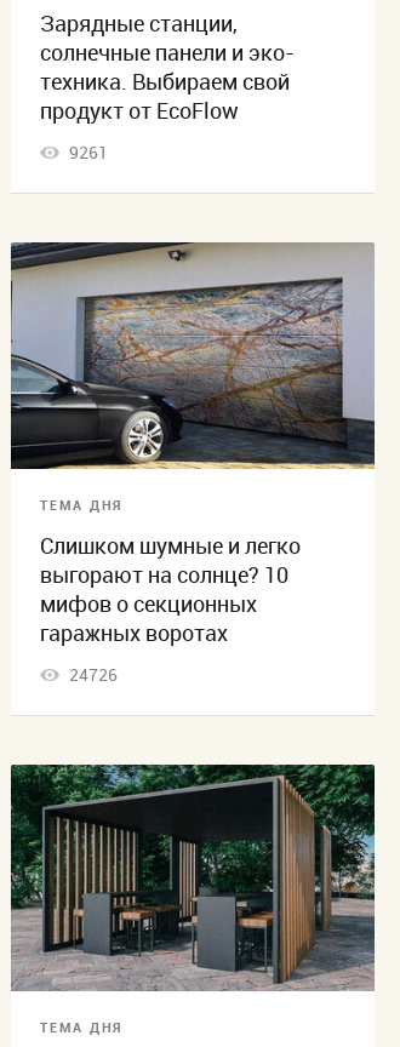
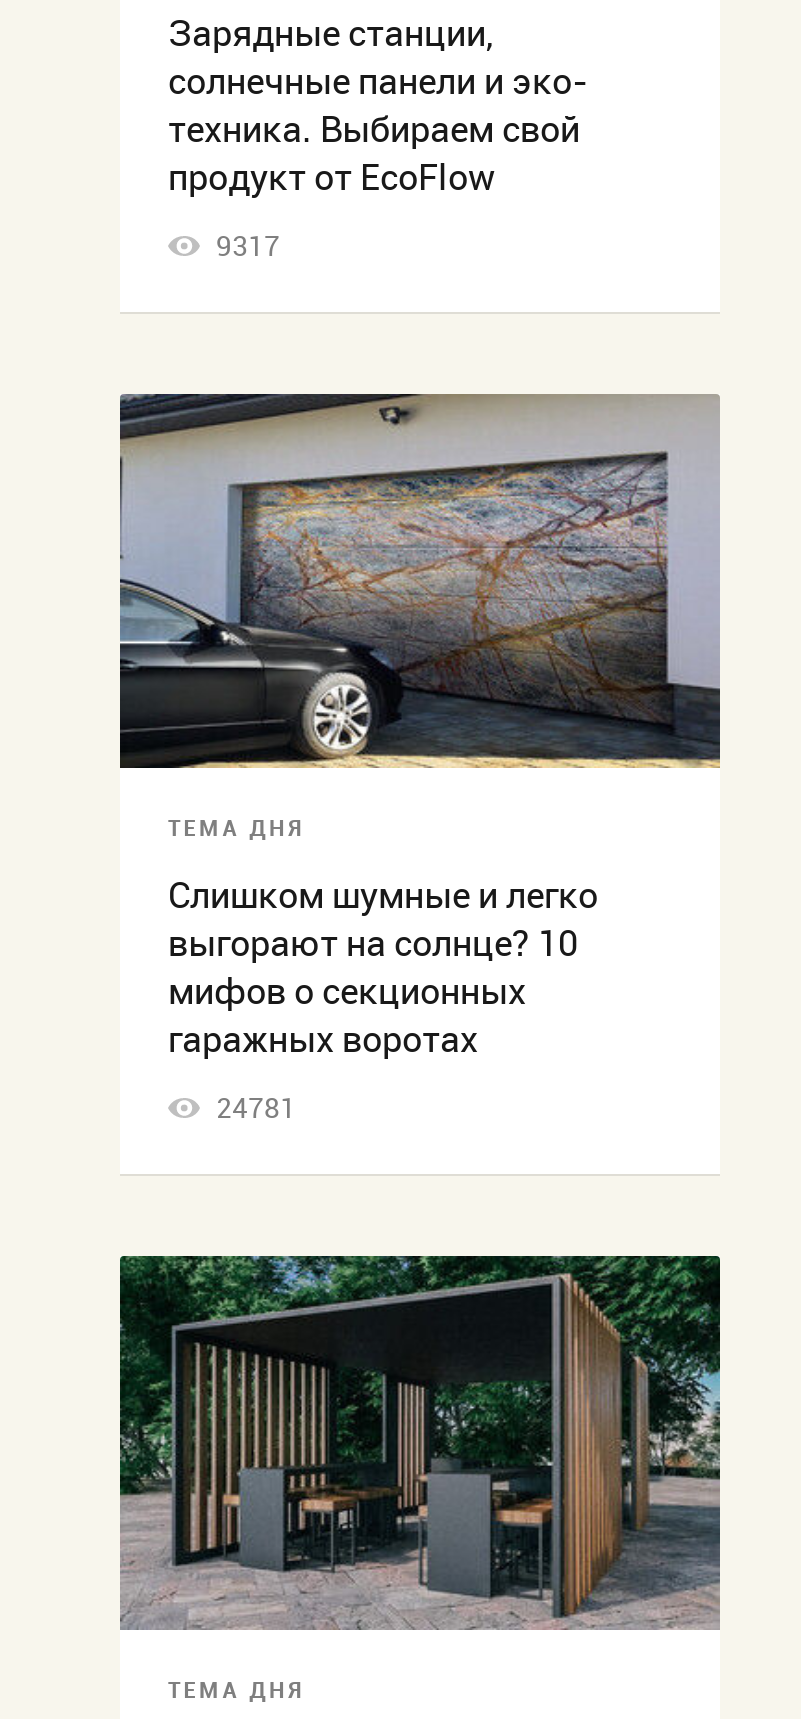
[69,143,108,162] 9261 -> [216,230,280,262] 9317
[69,665,118,685] 24726 -> [216,1092,296,1124] 24781

